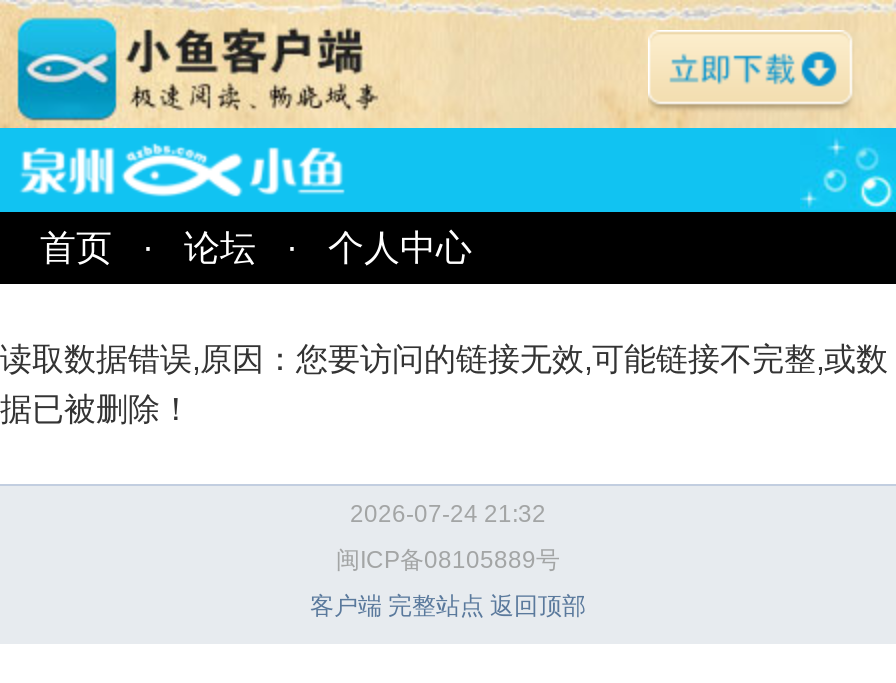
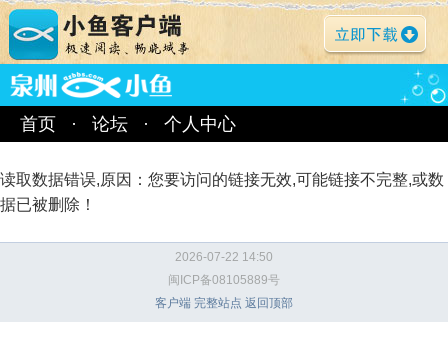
[350,500,546,528] 2026-07-24 21:32 -> [175,250,273,264] 2026-07-22 14:50

